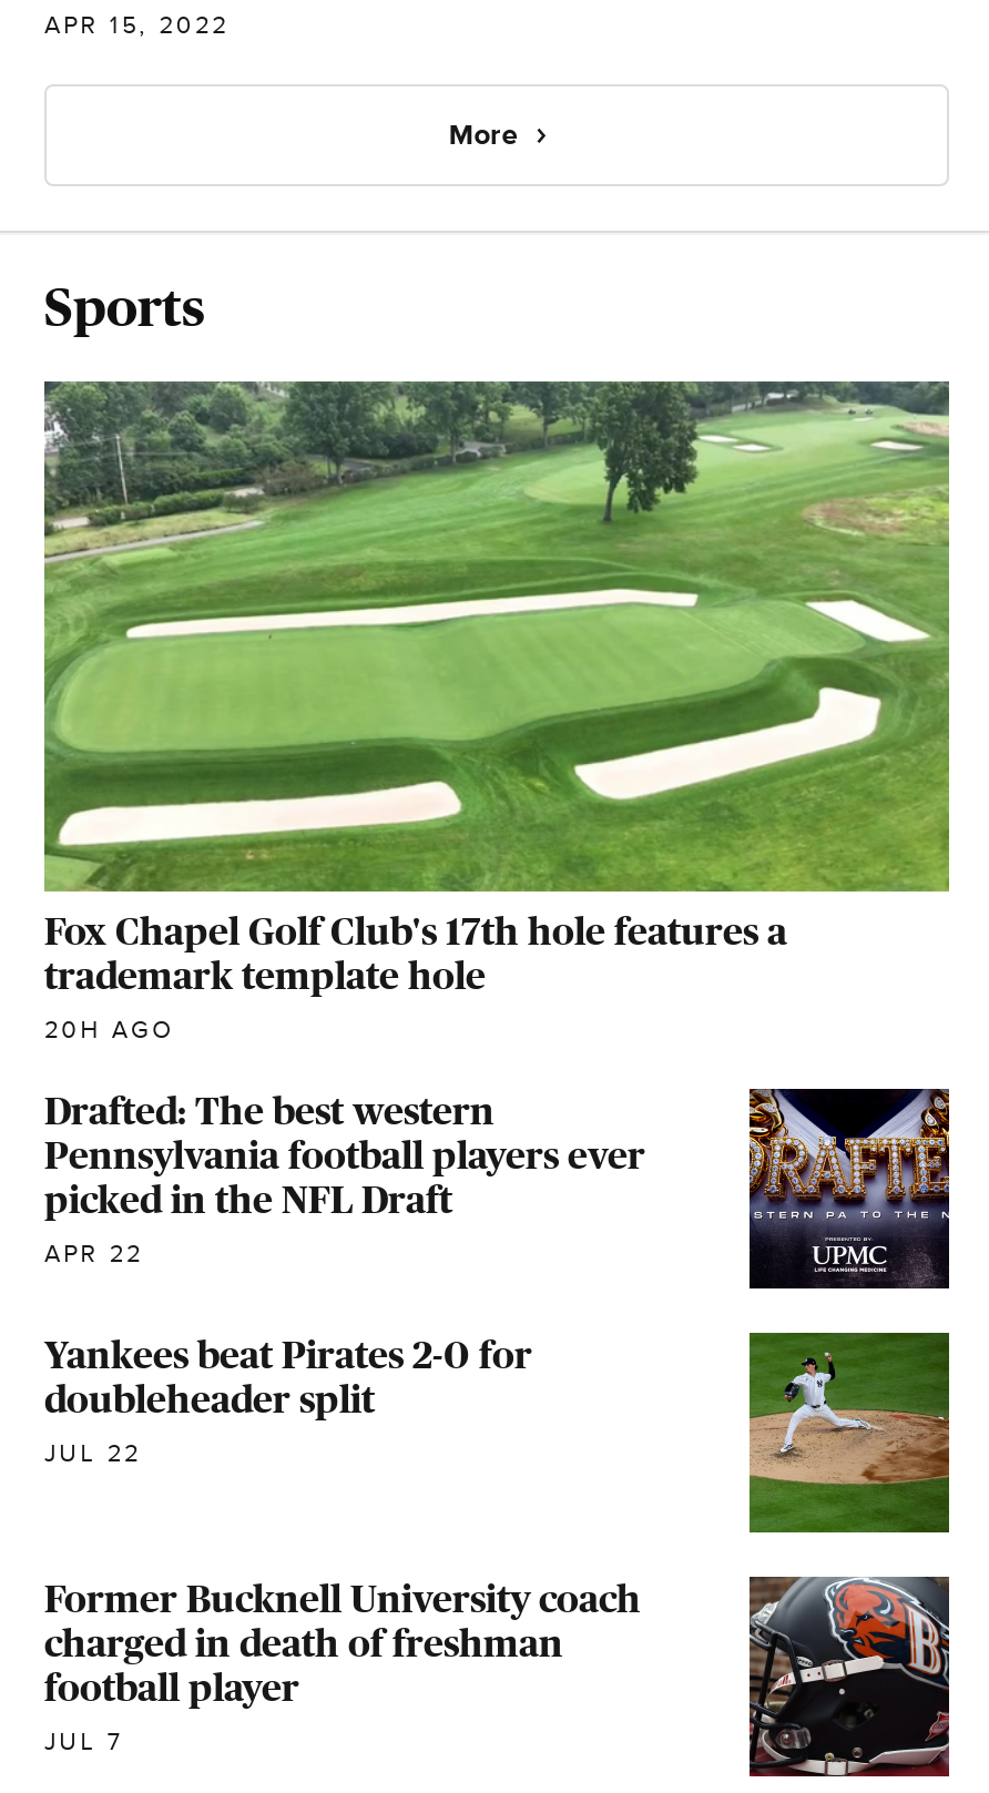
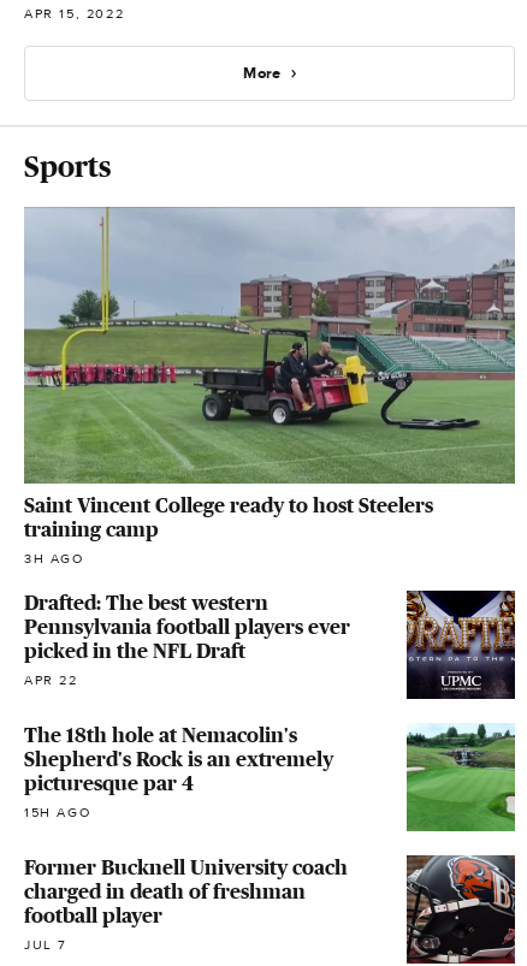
[42,381,949,1043] [image] | Fox Chapel Golf Club's 17th hole features a | trademark template hole | 20H AGO -> [24,207,515,566] [image] | Saint Vincent College ready to host Steelers | training camp | 3H AGO
[44,1332,532,1467] Yankees beat Pirates 2-0 for | doubleheader split | JUL 22 -> [24,722,333,820] The 18th hole at Nemacolin's | Shepherd's Rock is an extremely | picturesque par 4 | 15H AGO
[747,1331,951,1532] [image] -> [405,723,516,831] [image]

